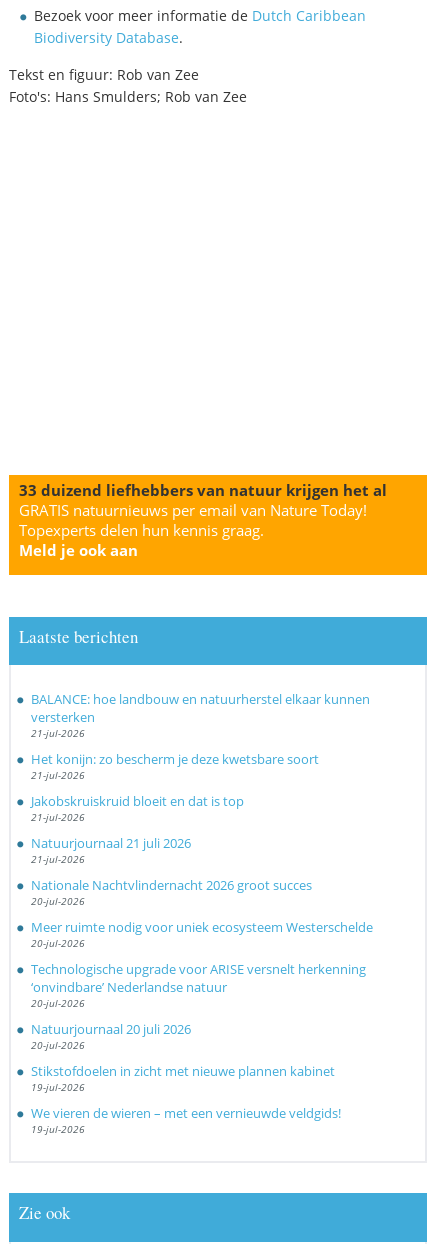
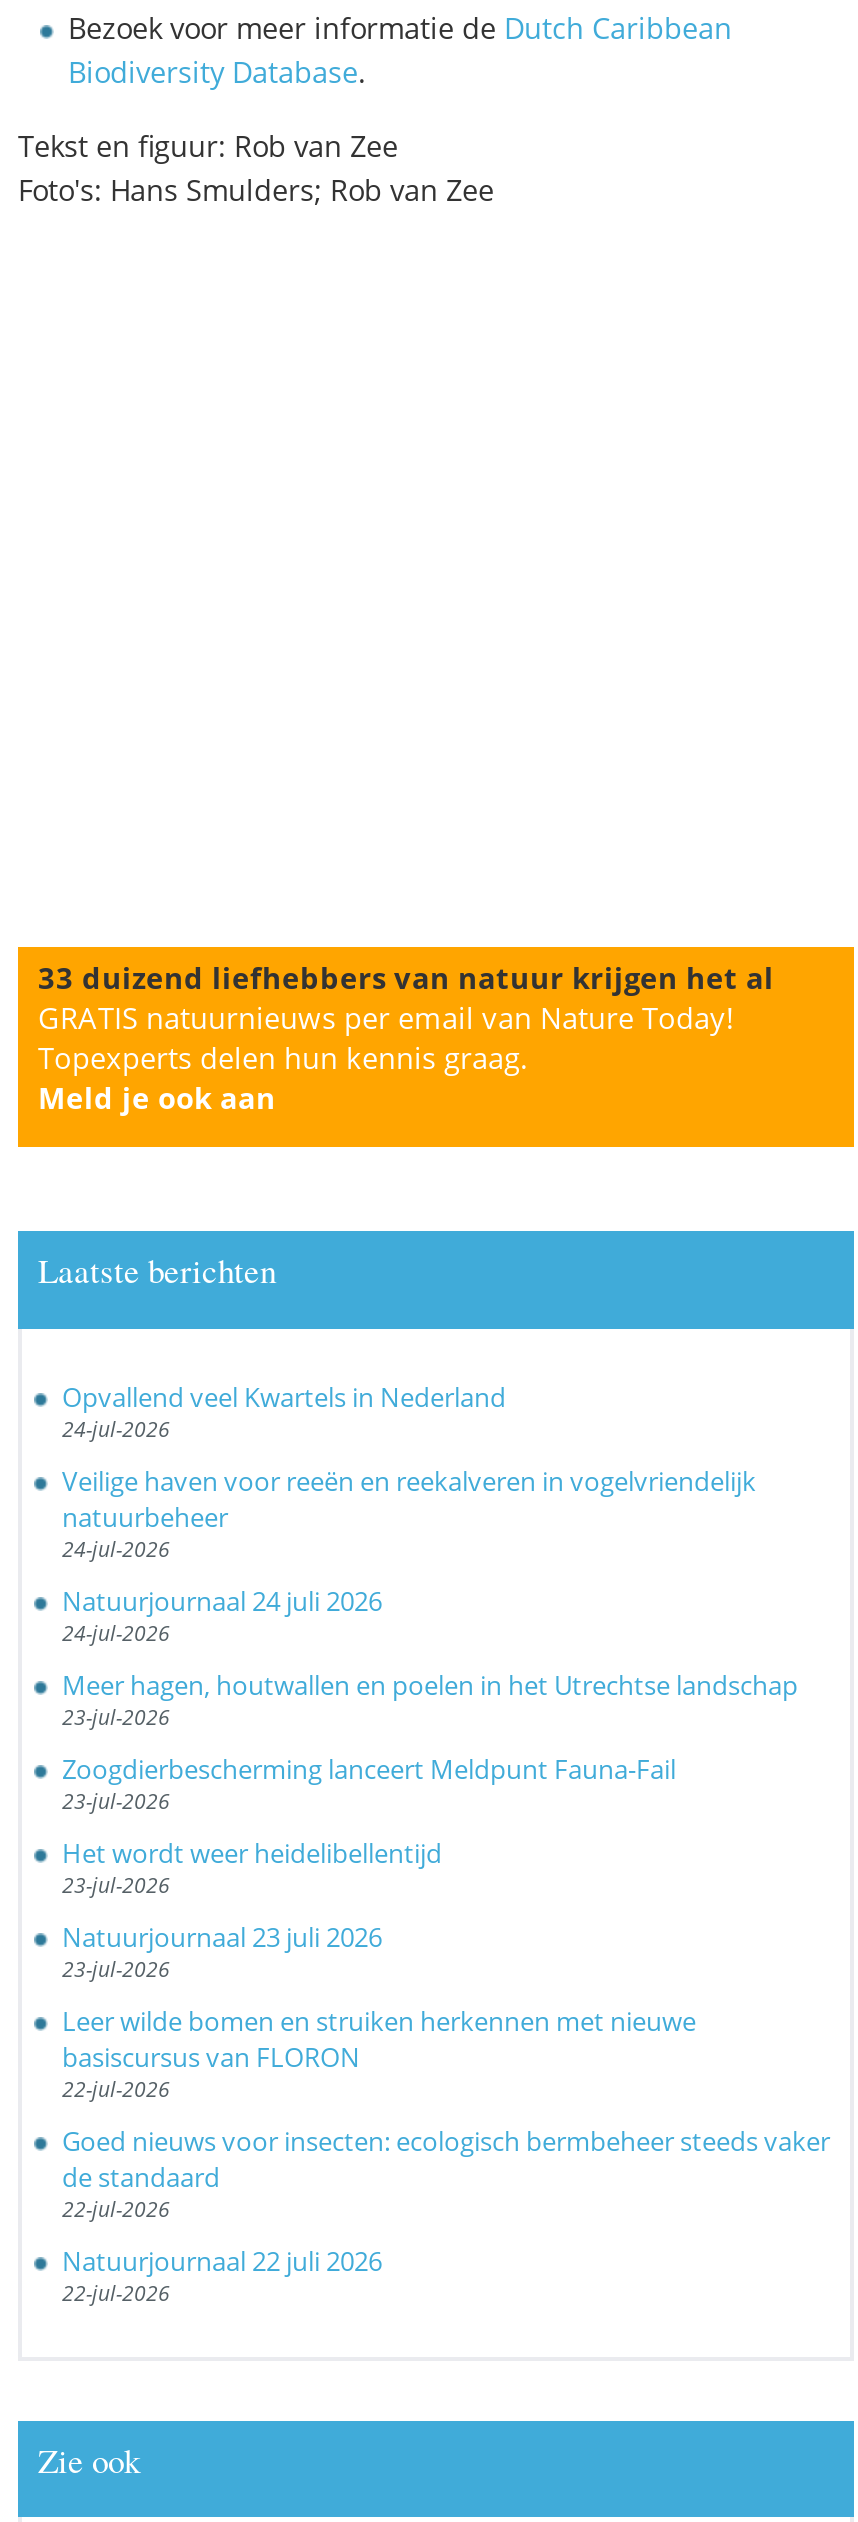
[31,690,370,740] BALANCE: hoe landbouw en natuurherstel elkaar kunnen | versterken | 21-jul-2026 -> [62,1378,506,1442] Opvallend veel Kwartels in Nederland | 24-jul-2026
[31,750,319,782] Het konijn: zo bescherm je deze kwetsbare soort | 21-jul-2026 -> [62,1462,756,1562] Veilige haven voor reeën en reekalveren in vogelvriendelijk | natuurbeheer | 24-jul-2026
[31,792,244,824] Jakobskruiskruid bloeit en dat is top | 21-jul-2026 -> [62,1582,382,1646] Natuurjournaal 24 juli 2026 | 24-jul-2026
[31,834,191,866] Natuurjournaal 21 juli 2026 | 21-jul-2026 -> [62,1666,798,1730] Meer hagen, houtwallen en poelen in het Utrechtse landschap | 23-jul-2026
[31,876,312,908] Nationale Nachtvlindernacht 2026 groot succes | 20-jul-2026 -> [62,1750,676,1814] Zoogdierbescherming lanceert Meldpunt Fauna-Fail | 23-jul-2026
[31,918,373,950] Meer ruimte nodig voor uniek ecosysteem Westerschelde | 20-jul-2026 -> [62,1834,442,1898] Het wordt weer heidelibellentijd | 23-jul-2026
[31,960,366,1010] Technologische upgrade voor ARISE versnelt herkenning | ‘onvindbare’ Nederlandse natuur | 20-jul-2026 -> [62,1918,382,1982] Natuurjournaal 23 juli 2026 | 23-jul-2026
[31,1020,191,1052] Natuurjournaal 20 juli 2026 | 20-jul-2026 -> [62,2002,696,2102] Leer wilde bomen en struiken herkennen met nieuwe | basiscursus van FLORON | 22-jul-2026
[31,1062,335,1094] Stikstofdoelen in zicht met nieuwe plannen kabinet | 19-jul-2026 -> [62,2122,830,2222] Goed nieuws voor insecten: ecologisch bermbeheer steeds vaker | de standaard | 22-jul-2026
[31,1104,341,1136] We vieren de wieren – met een vernieuwde veldgids! | 19-jul-2026 -> [62,2242,382,2306] Natuurjournaal 22 juli 2026 | 22-jul-2026

